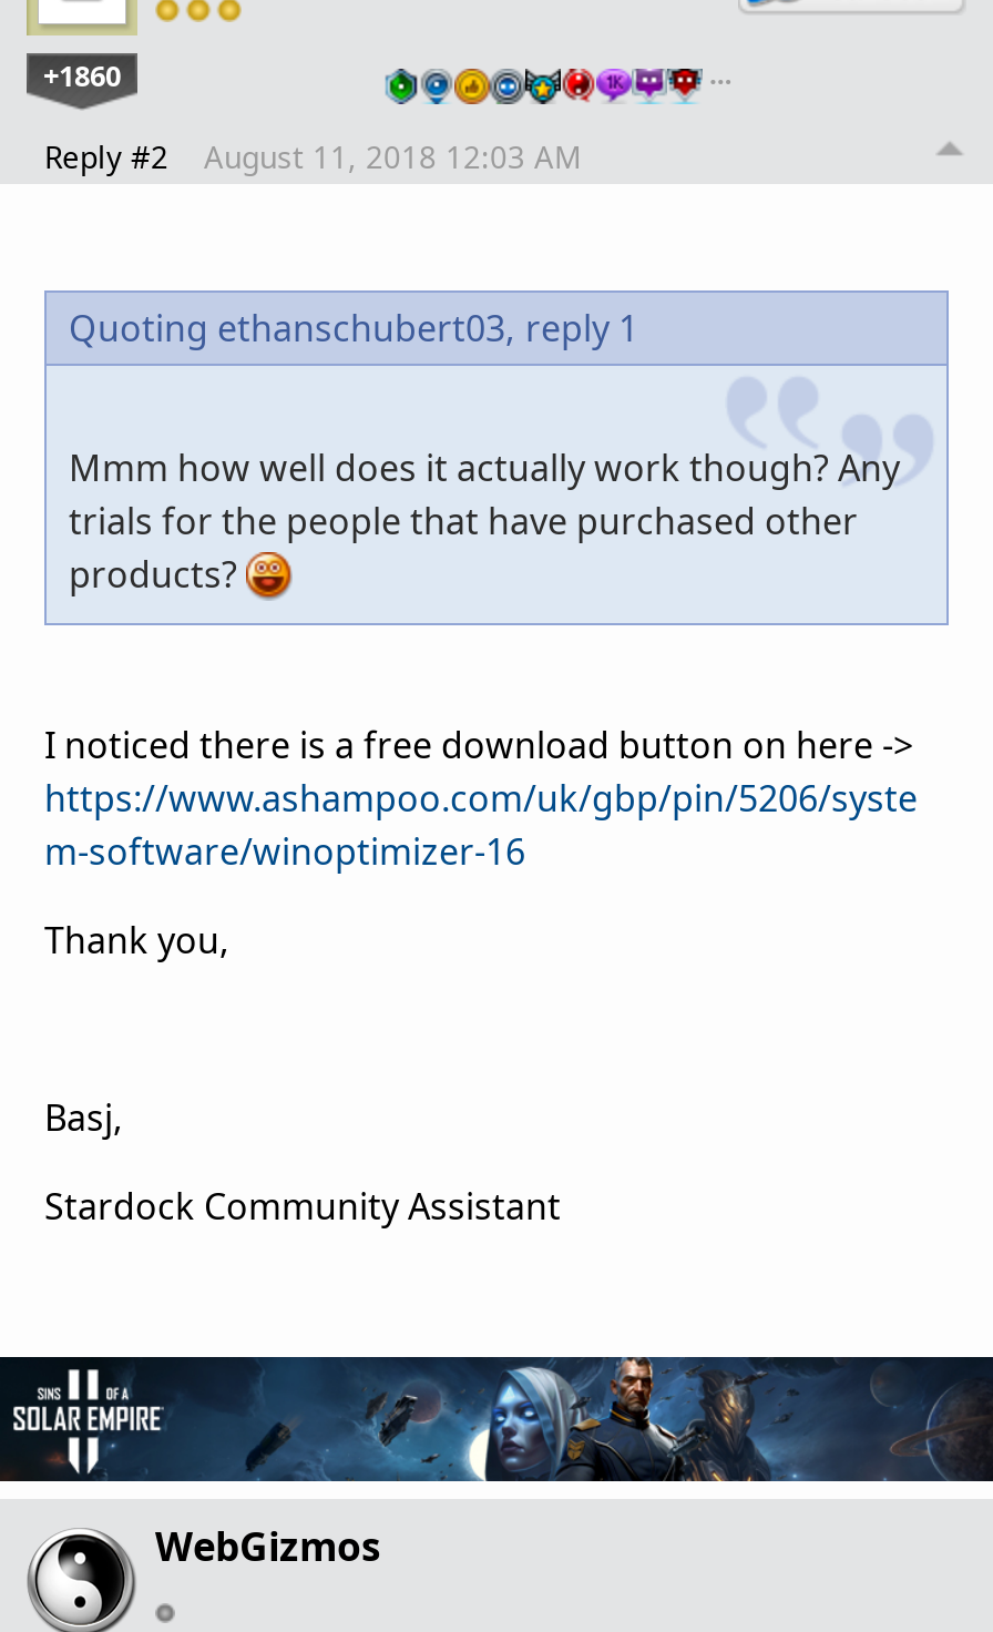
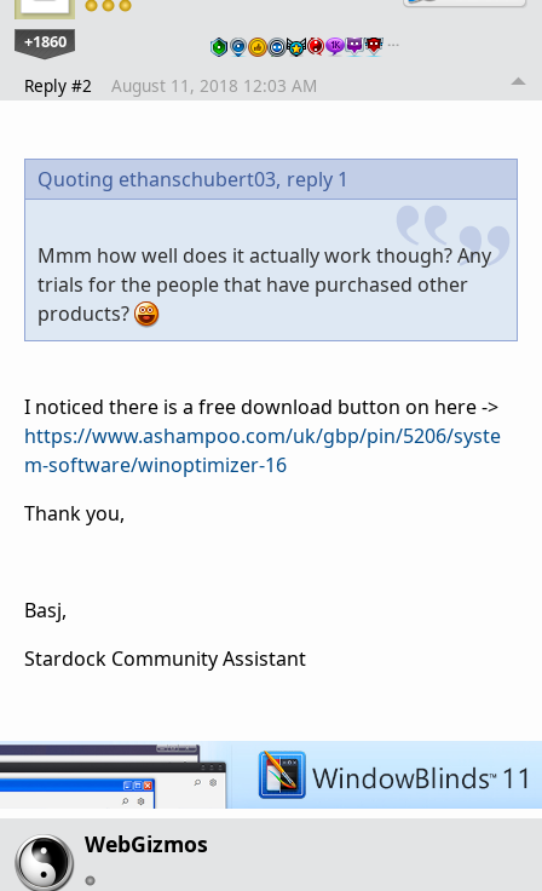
[7,1355,986,1483] [image] -> [4,741,538,810] [image]

